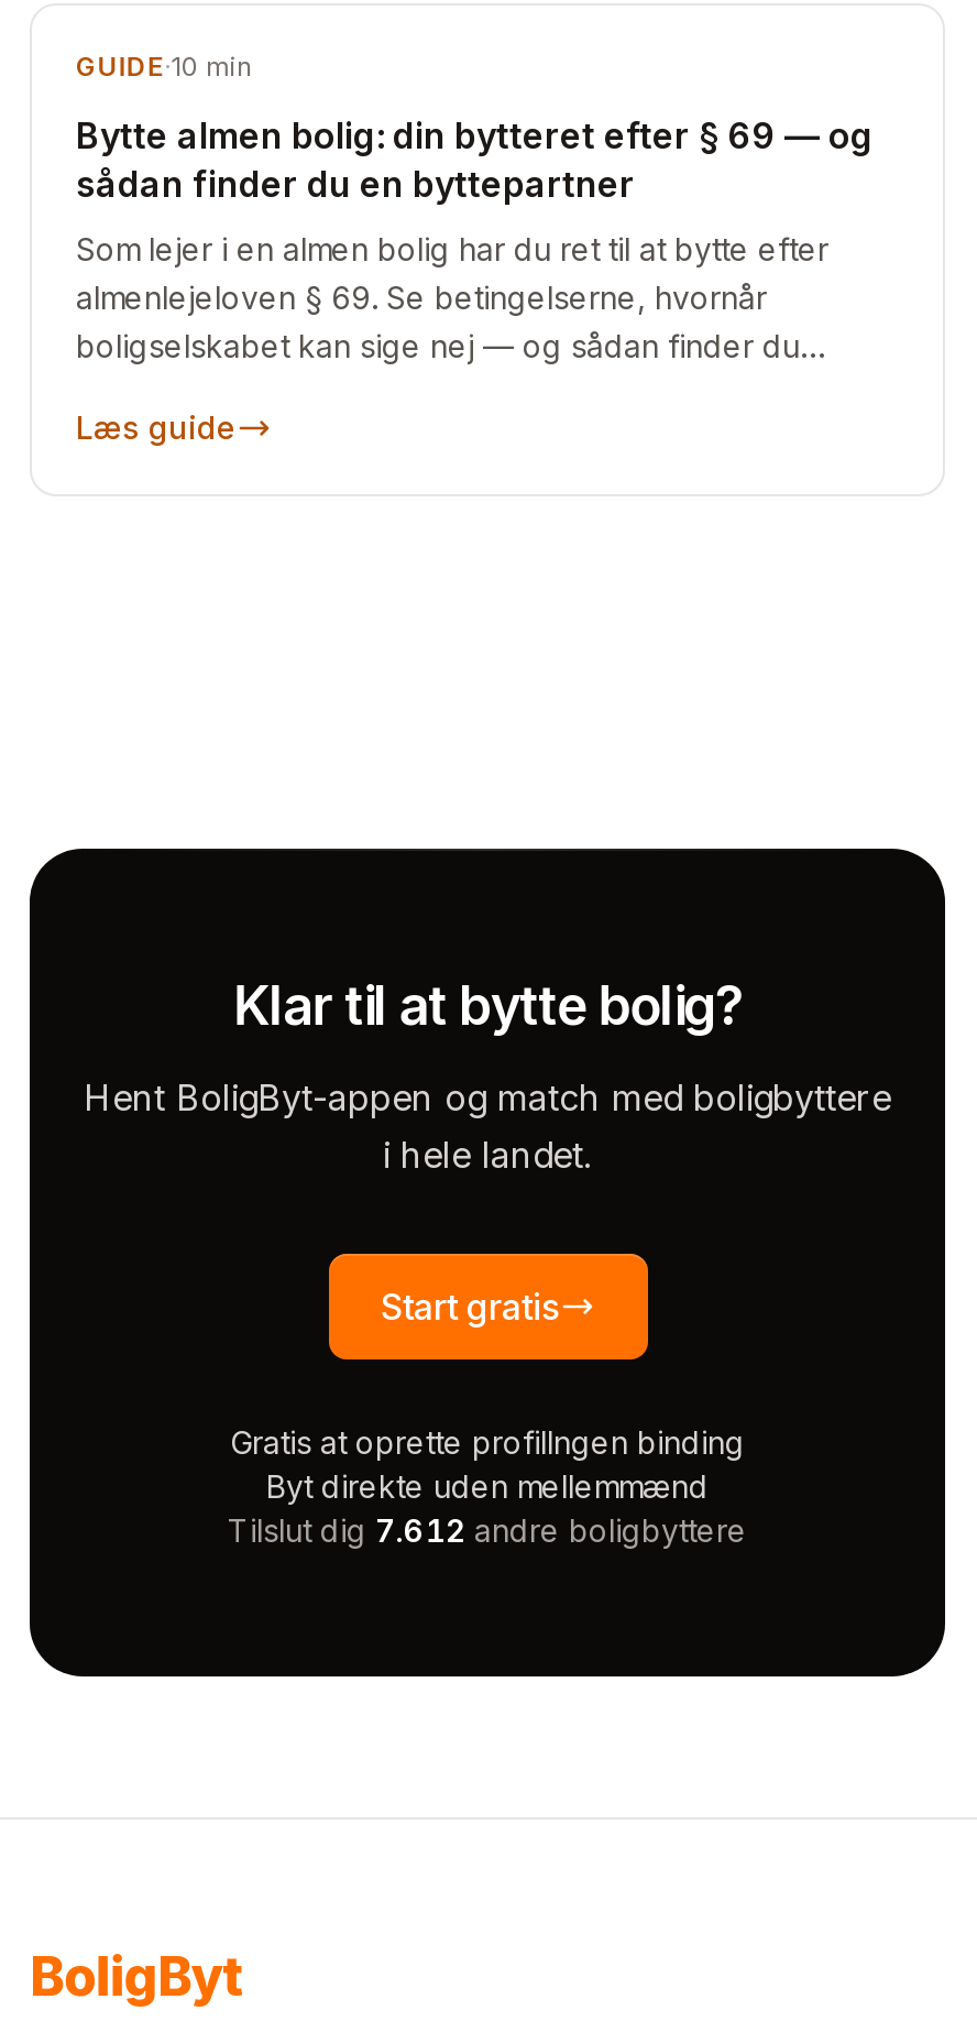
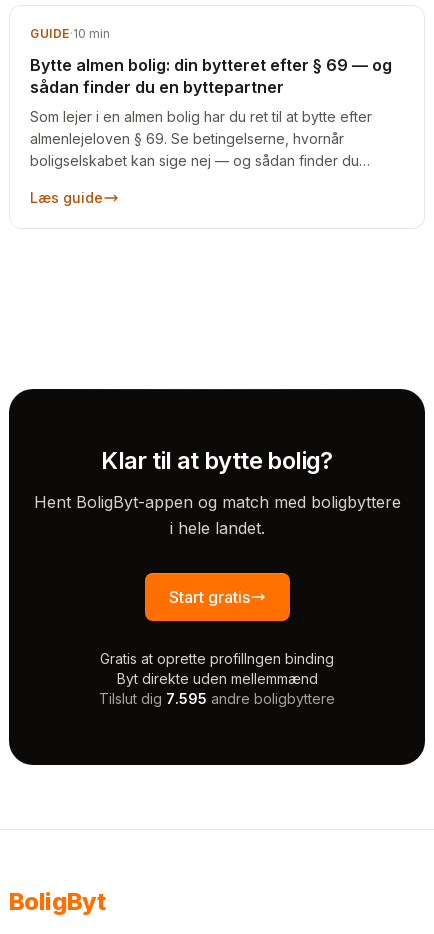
[228,1511,747,1549] Tilslut dig 7.612 andre boligbyttere -> [99,690,335,707] Tilslut dig 7.595 andre boligbyttere

